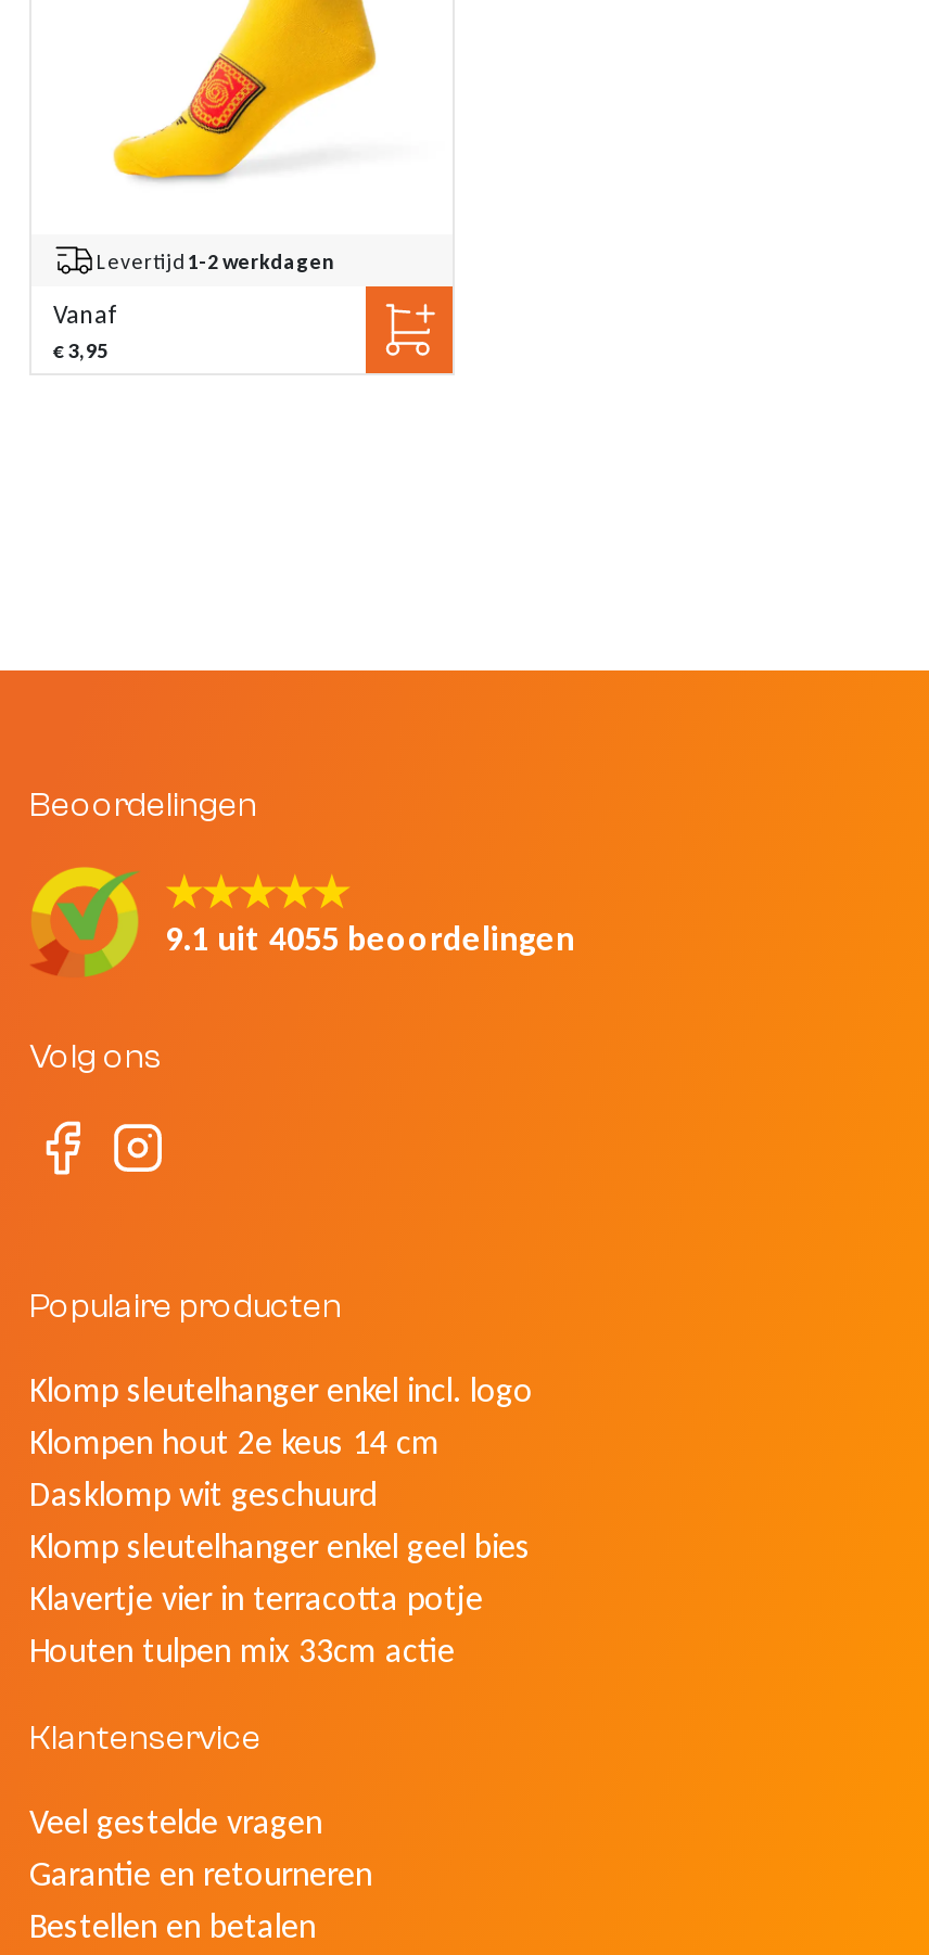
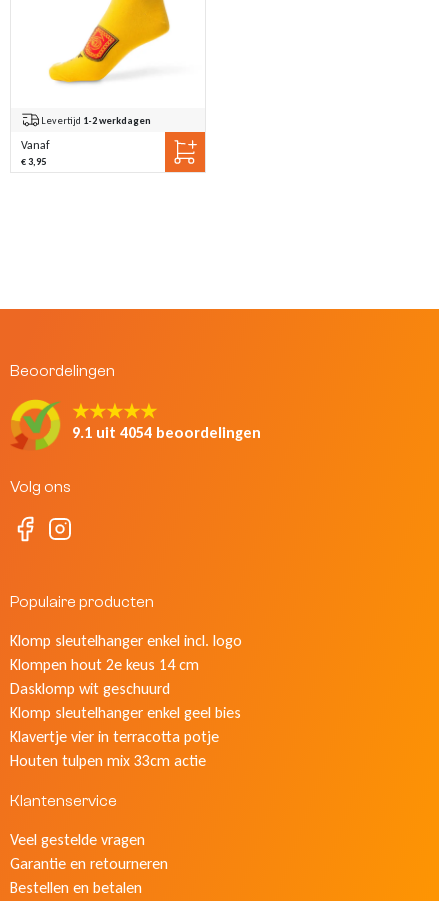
[165,919,575,960] 9.1 uit 4055 beoordelingen -> [72,423,261,442] 9.1 uit 4054 beoordelingen

